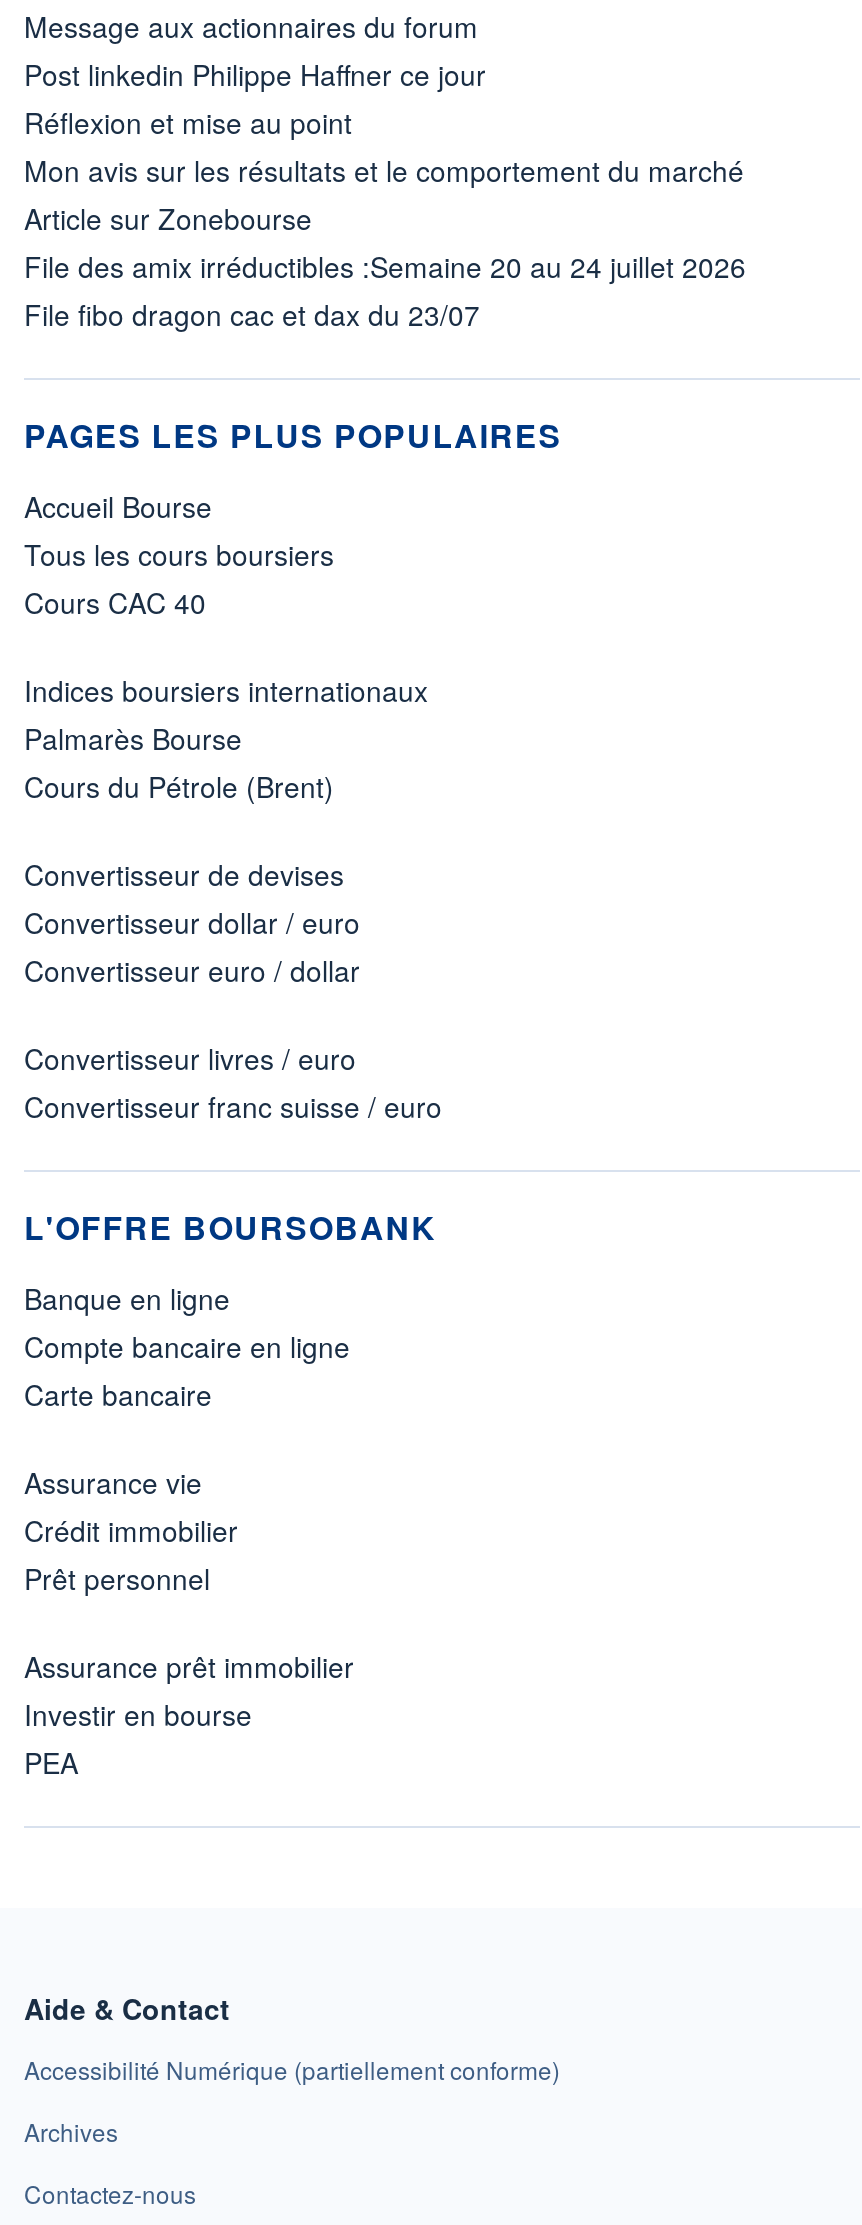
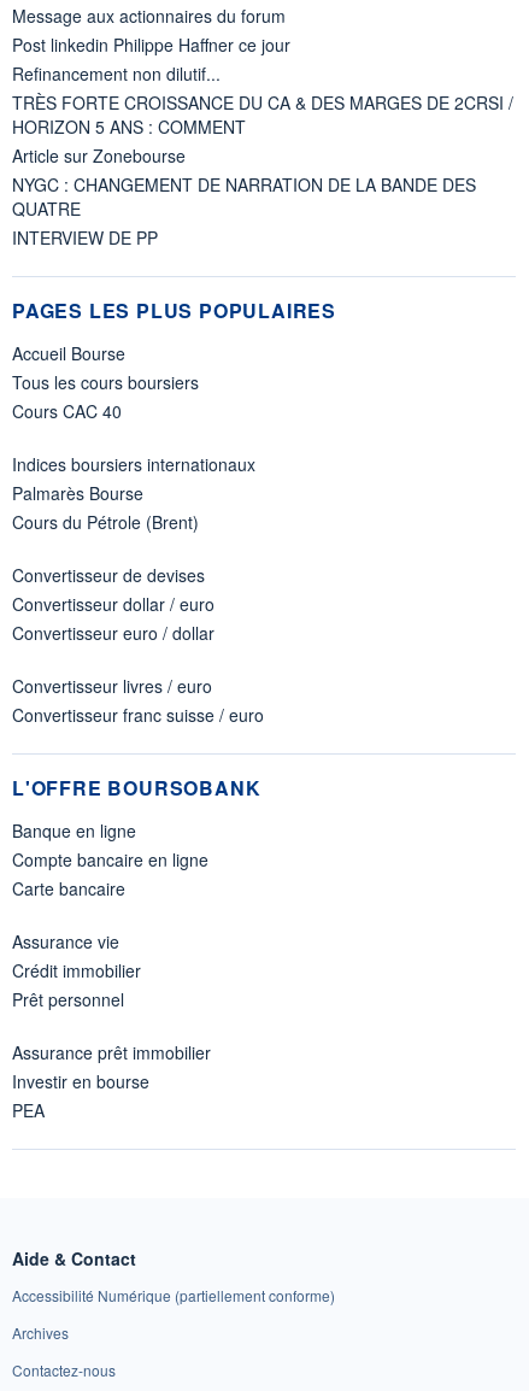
[24,102,744,190] Réflexion et mise au point | Mon avis sur les résultats et le comportement du marché -> [12,61,513,139] Refinancement non dilutif... | TRÈS FORTE CROISSANCE DU CA & DES MARGES DE 2CRSI / | HORIZON 5 ANS : COMMENT
[24,246,746,334] File des amix irréductibles :Semaine 20 au 24 juillet 2026 | File fibo dragon cac et dax du 23/07 -> [12,172,476,250] NYGC : CHANGEMENT DE NARRATION DE LA BANDE DES | QUATRE | INTERVIEW DE PP

